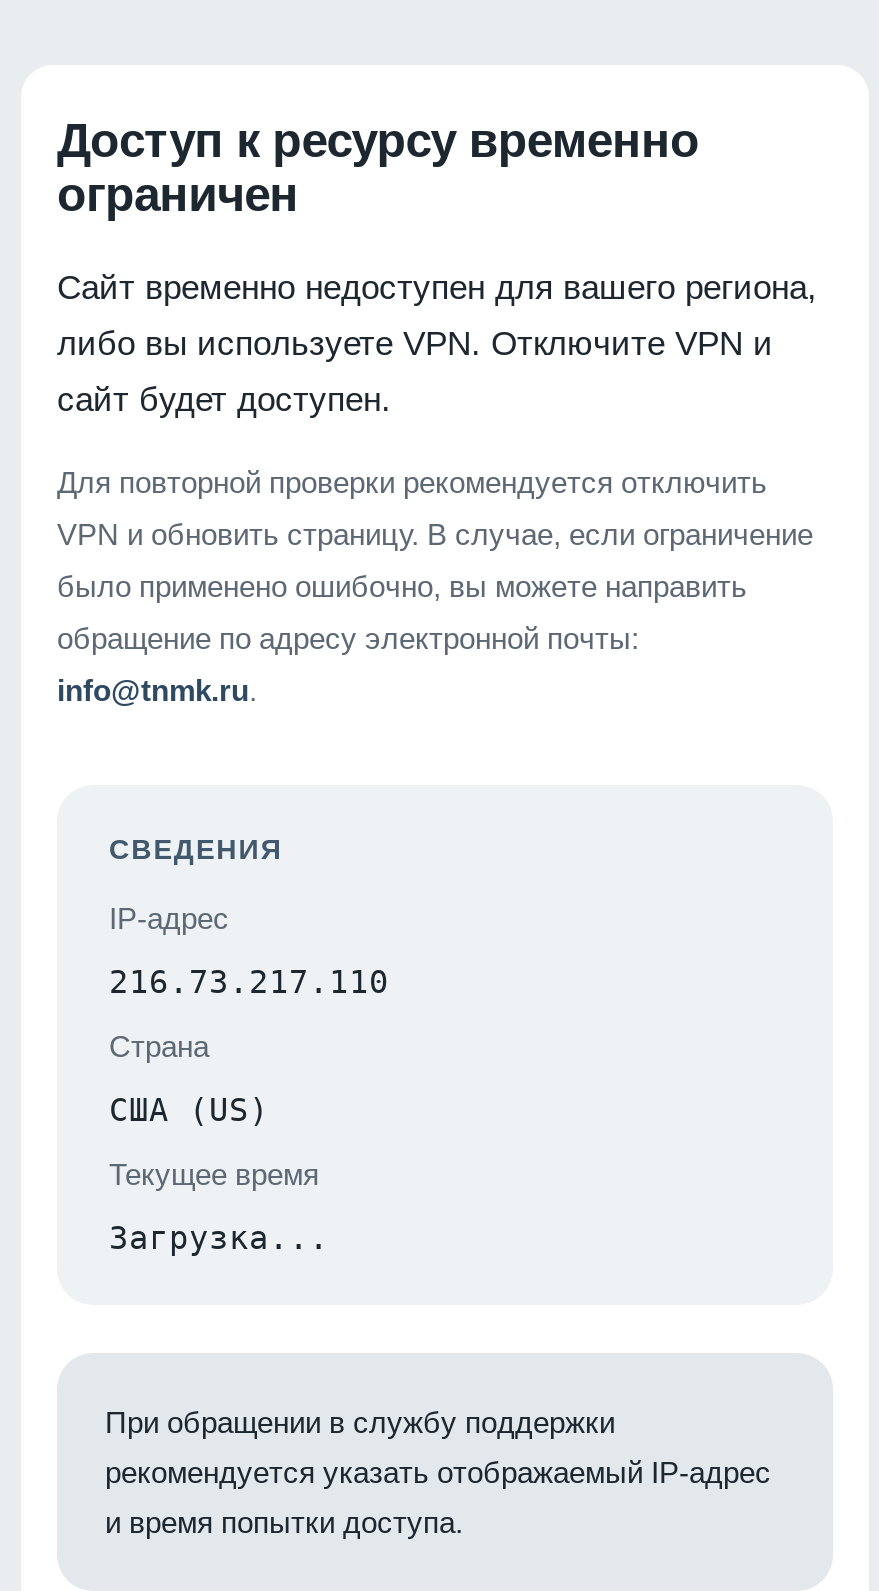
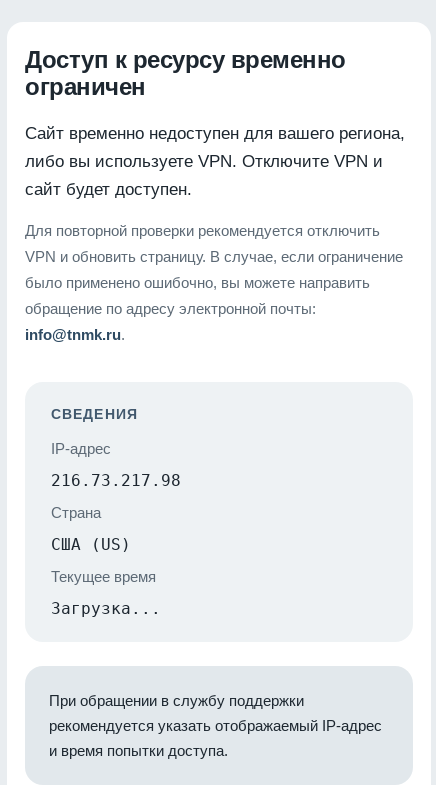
[109,962,389,1000] 216.73.217.110 -> [51,470,181,489] 216.73.217.98

